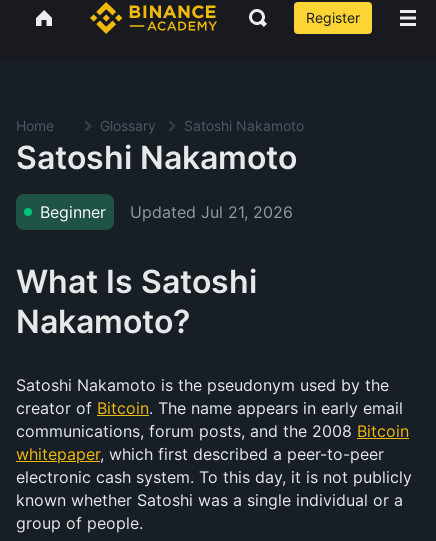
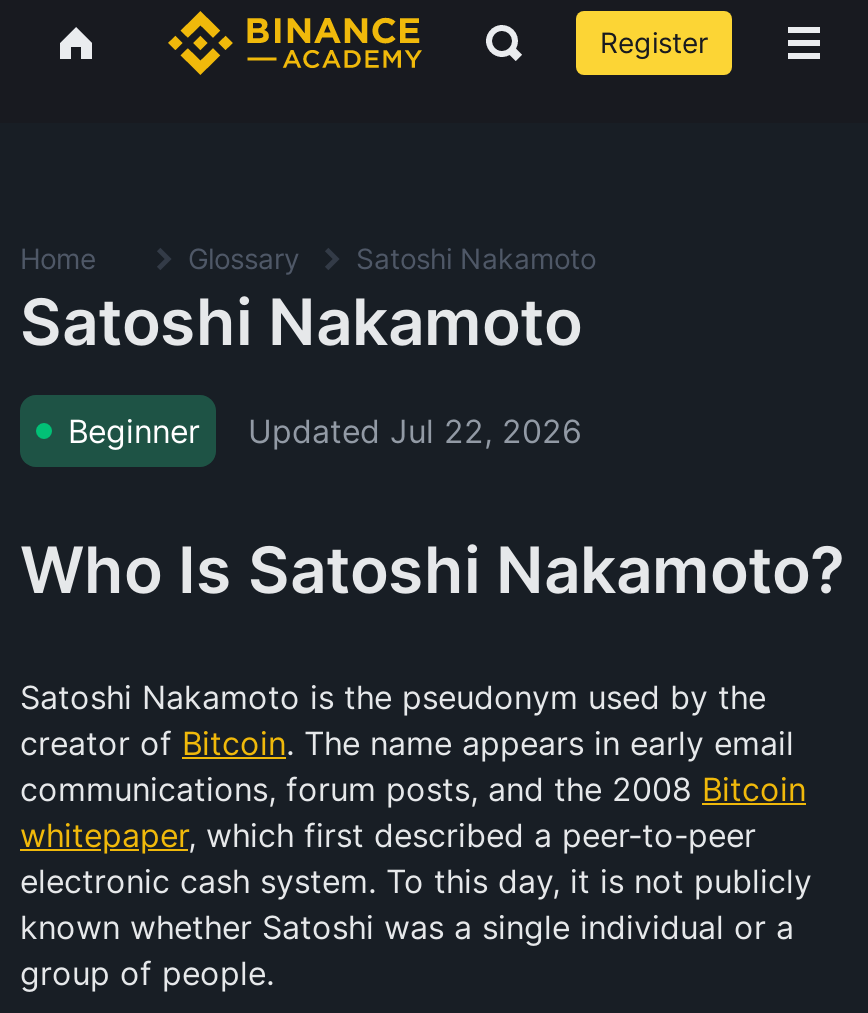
[40,201,293,222] Beginner Updated Jul 21, 2026 -> [68,410,582,451] Beginner Updated Jul 22, 2026
[16,262,257,341] What Is Satoshi | Nakamoto? -> [20,531,844,609] Who Is Satoshi Nakamoto?

